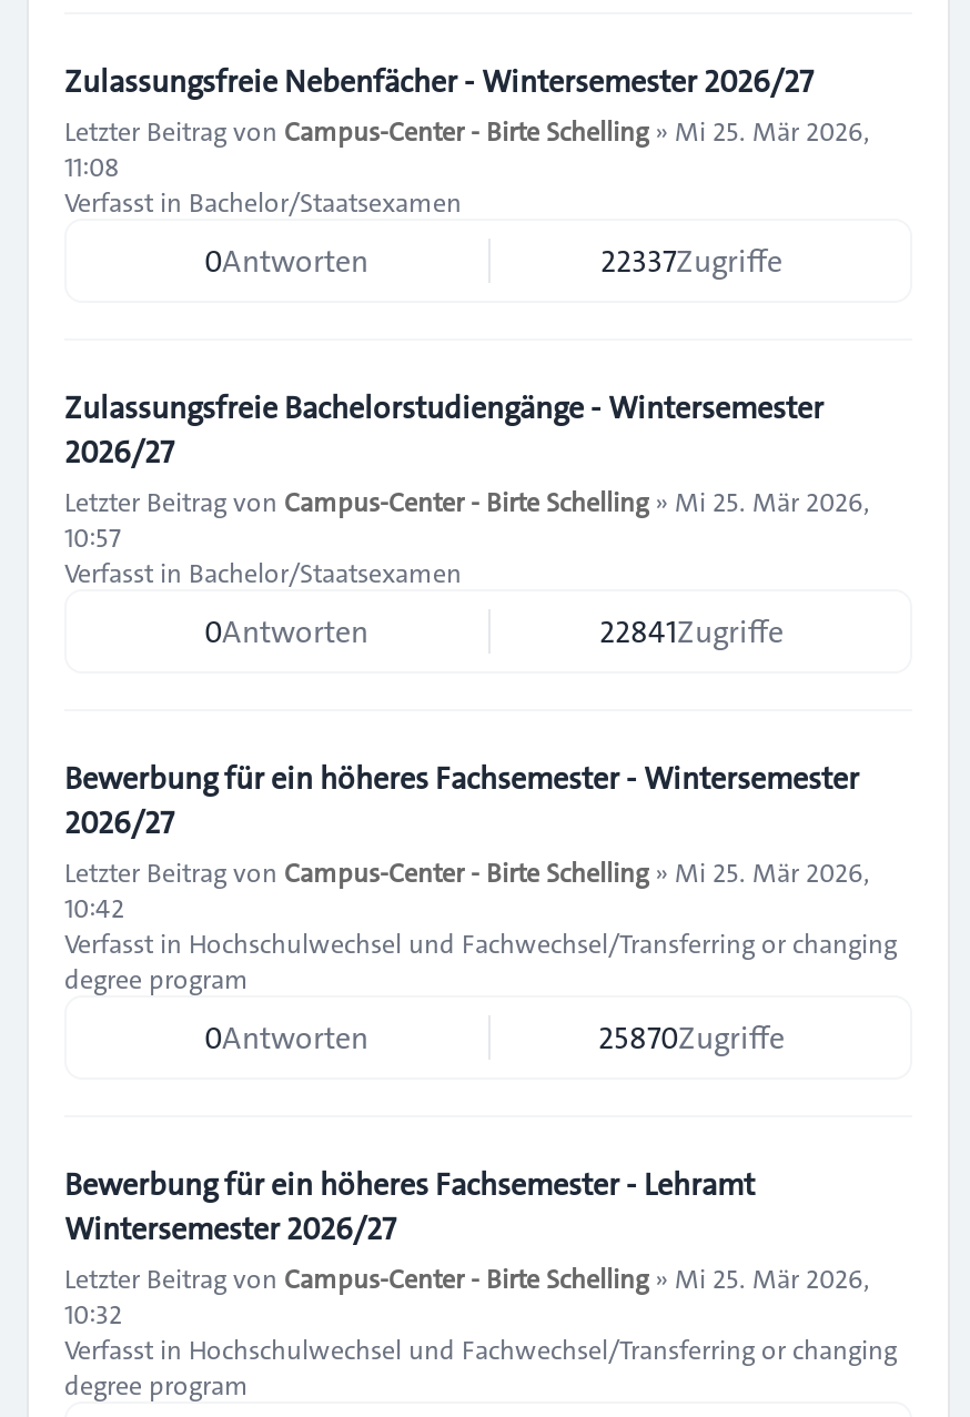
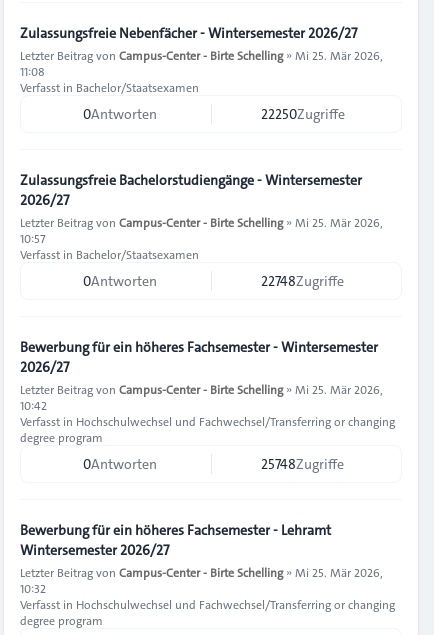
[600,239,782,283] 22337Zugriffe -> [260,104,344,124] 22250Zugriffe
[599,609,784,654] 22841Zugriffe -> [261,271,344,291] 22748Zugriffe
[598,1015,785,1060] 25870Zugriffe -> [261,454,344,474] 25748Zugriffe

